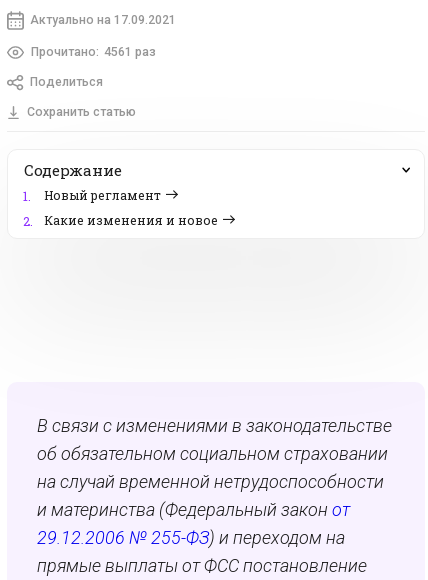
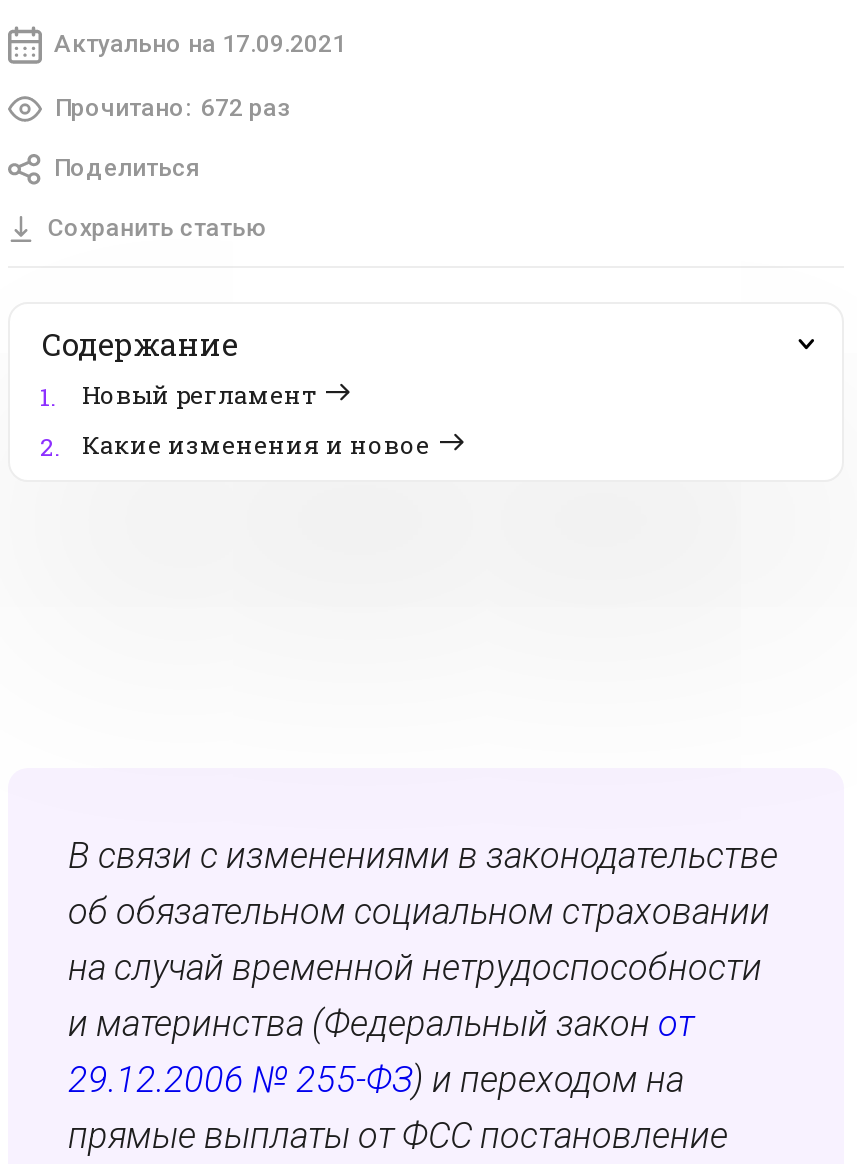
[30,45,155,59] Прочитано: 4561 раз -> [55,93,291,121] Прочитано: 672 раз

